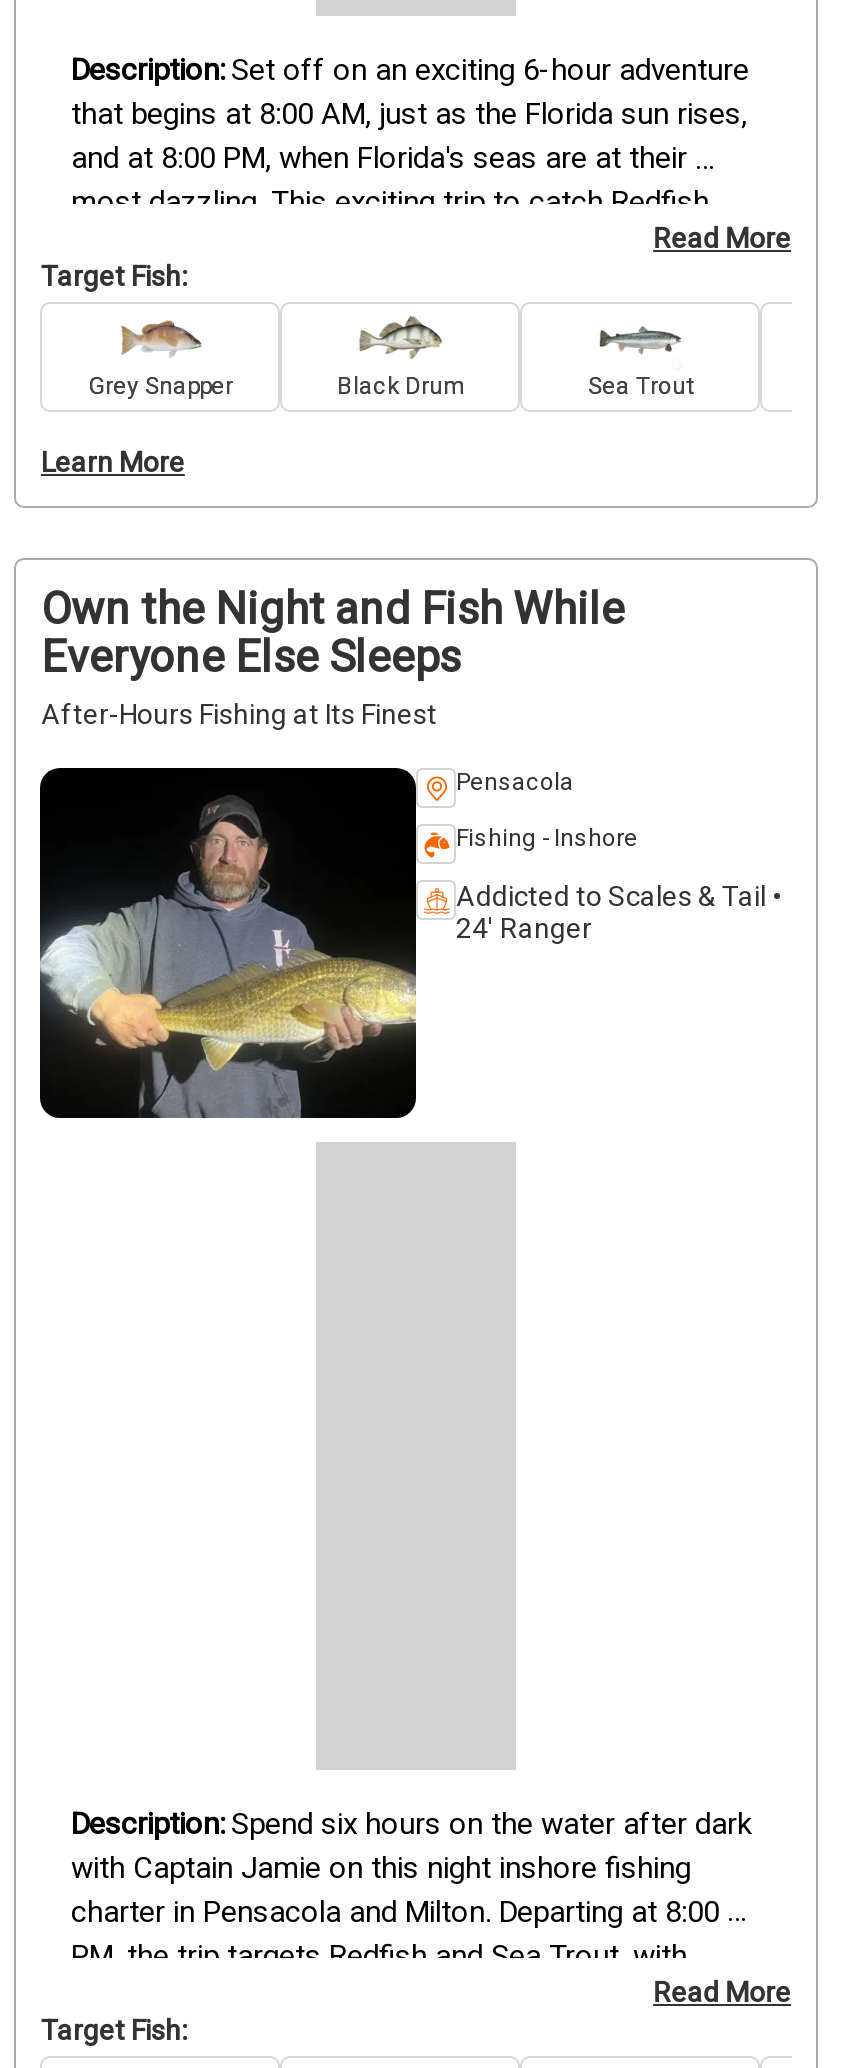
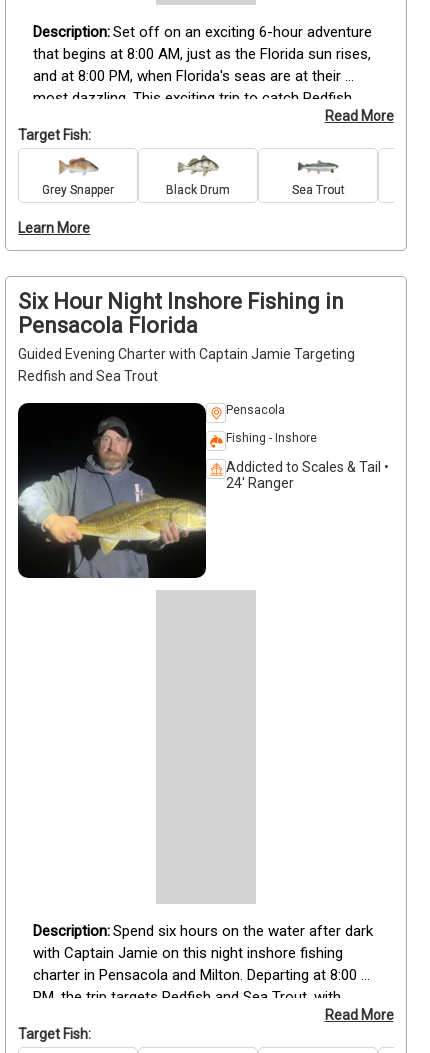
[41,585,625,731] Own the Night and Fish While | Everyone Else Sleeps | After-Hours Fishing at Its Finest -> [18,289,355,384] Six Hour Night Inshore Fishing in | Pensacola Florida | Guided Evening Charter with Captain Jamie Targeting | Redfish and Sea Trout

